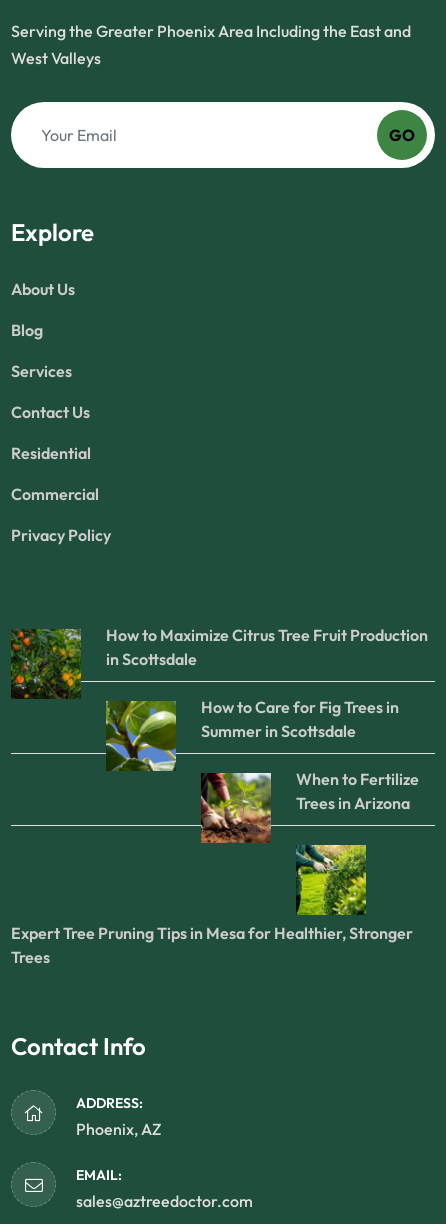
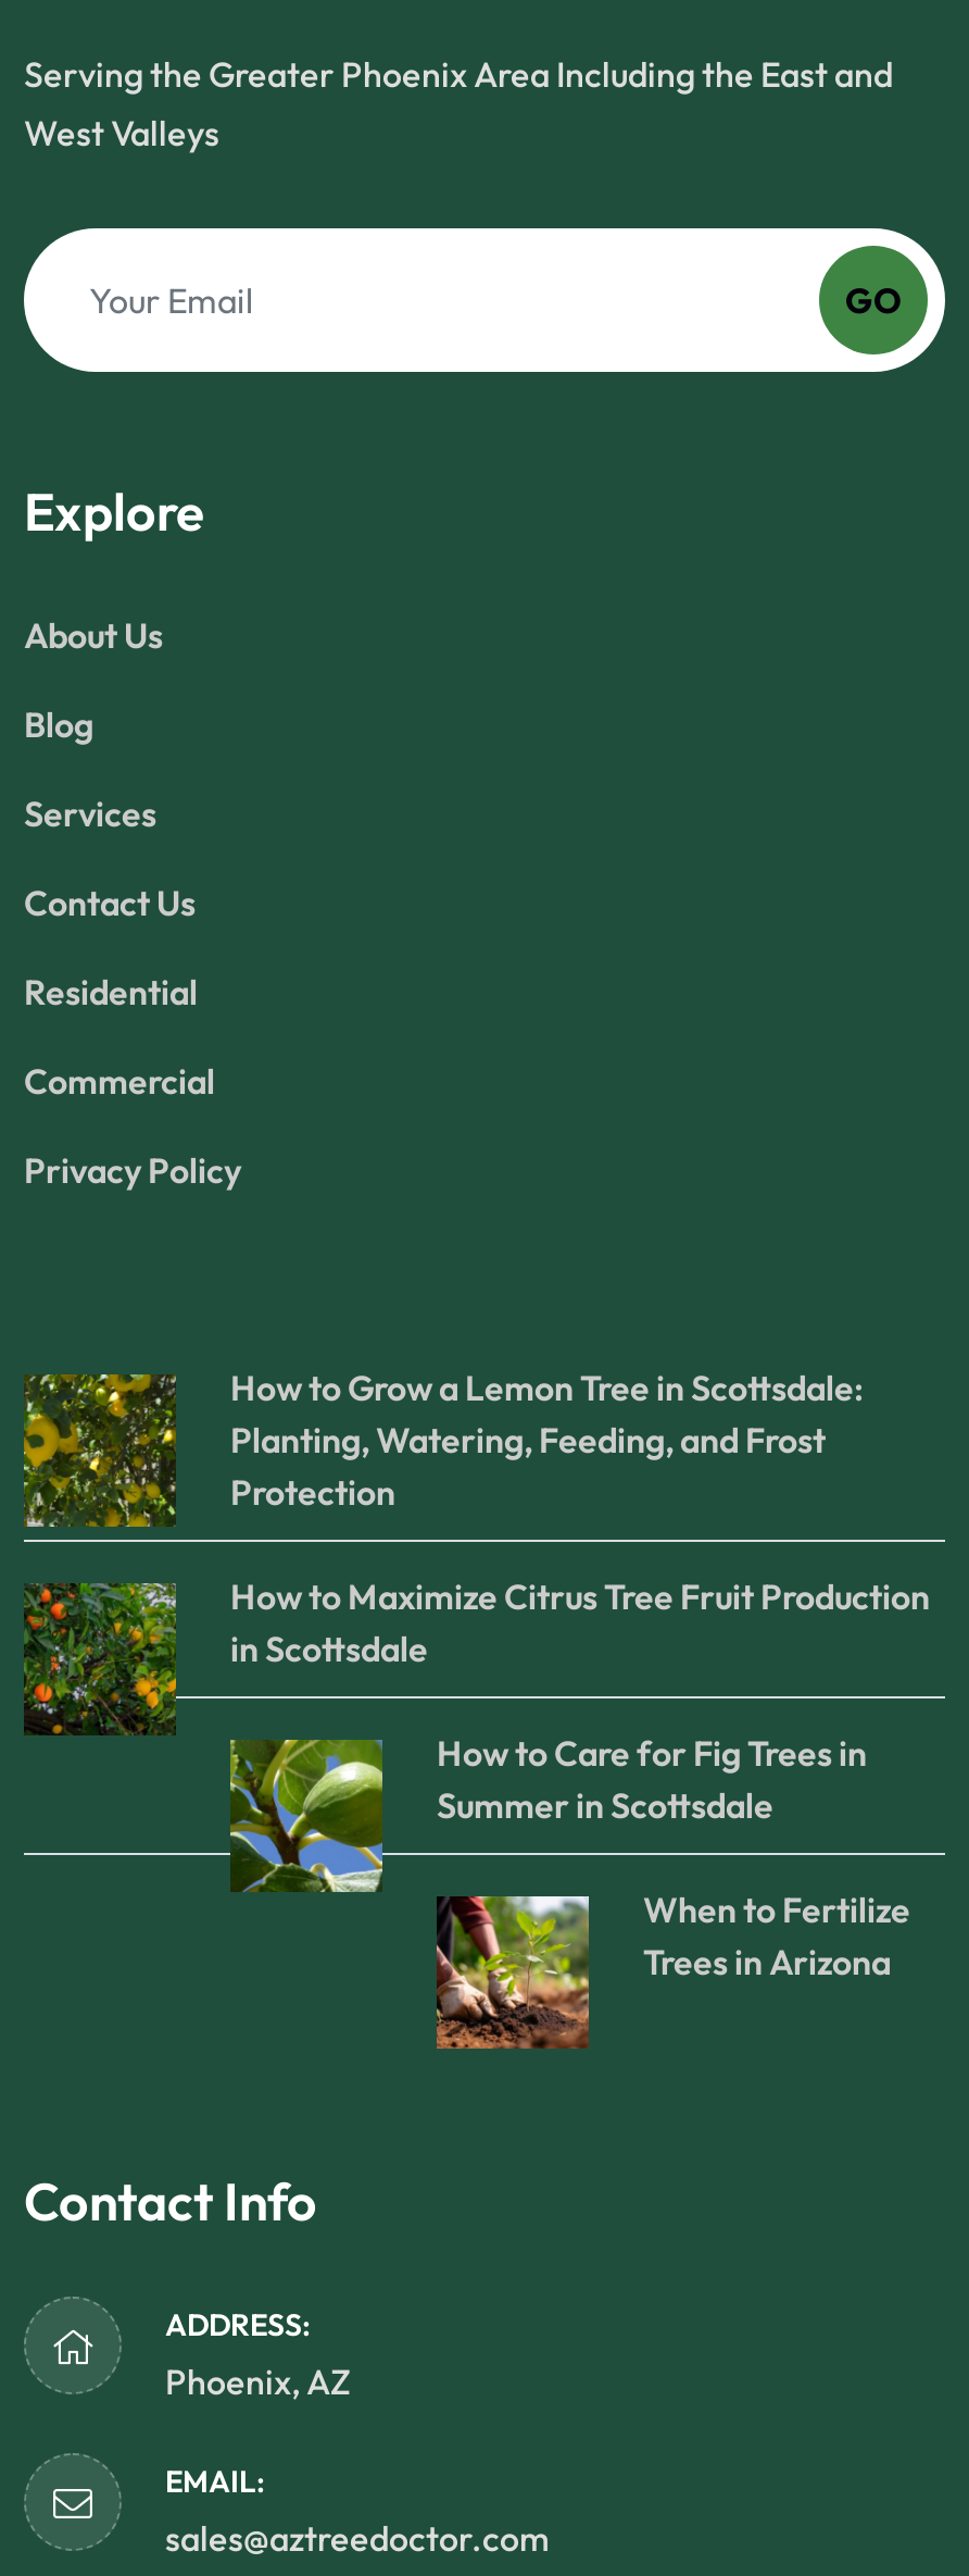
none -> [22,1366,945,1544] [image] | How to Grow a Lemon Tree in Scottsdale: | Planting, Watering, Feeding, and Frost | Protection
moved [9,625,428,813] -> [20,1575,930,1983]: [image] | How to Maximize Citrus Tree Fruit Production | in Scottsdale | How to Care for Fig Trees in | Summer in Scottsdale | When to Fertilize | Trees in Arizona
[11,844,413,967] [image] | Expert Tree Pruning Tips in Mesa for Healthier, Stronger | Trees -> none

